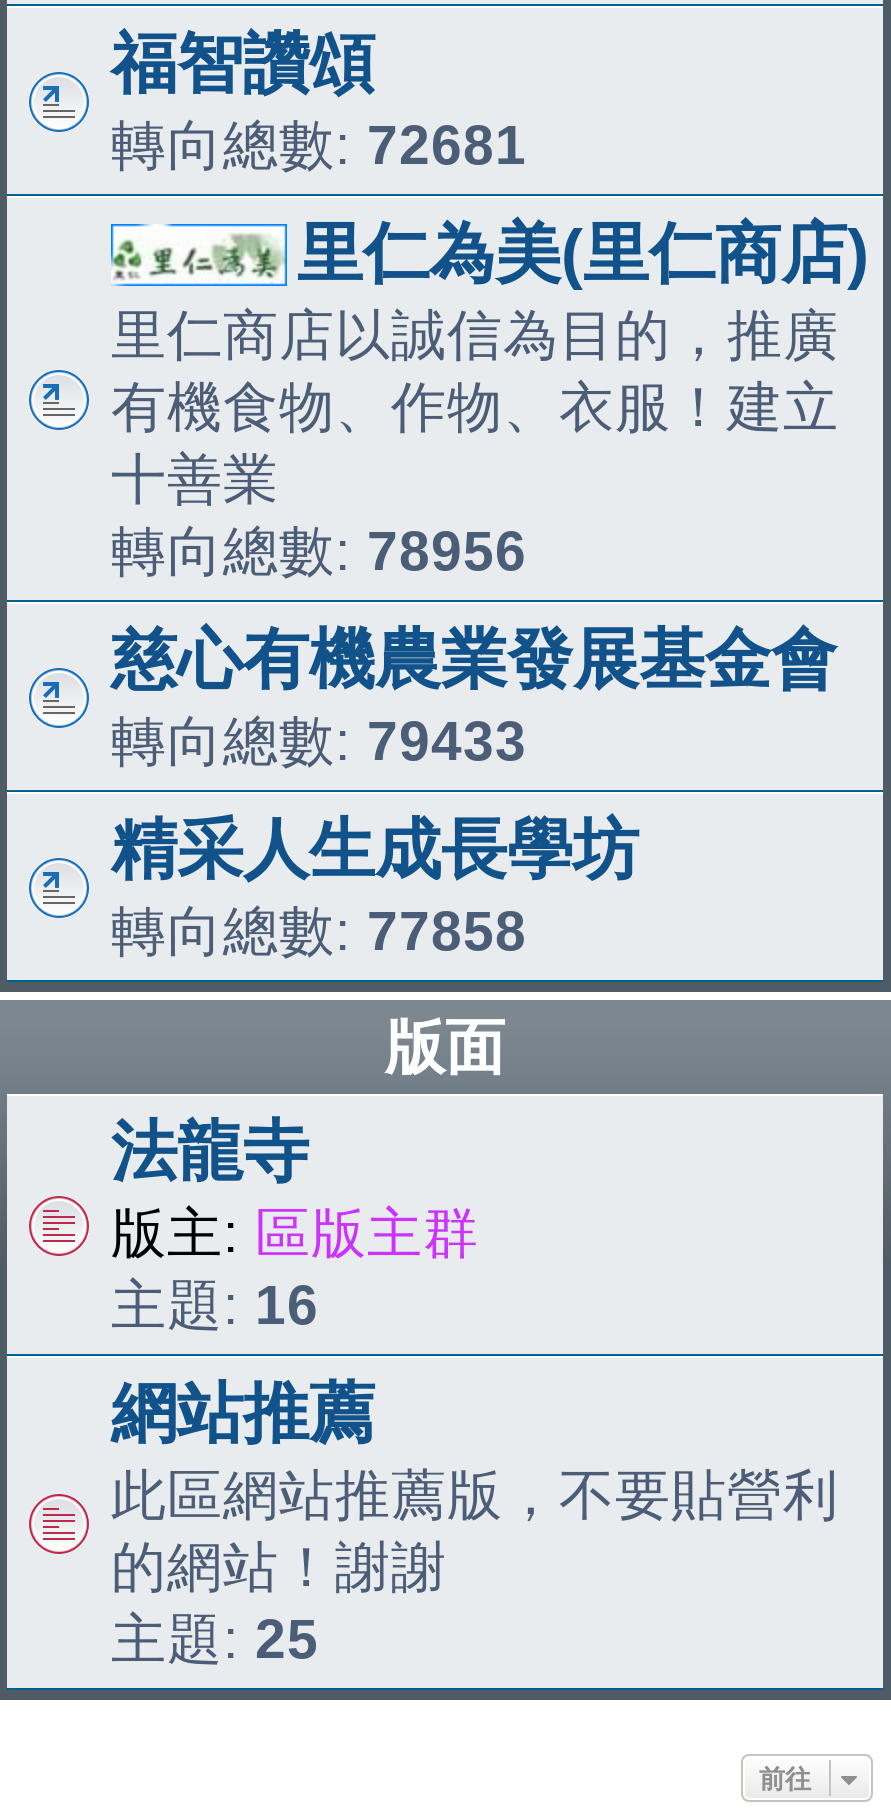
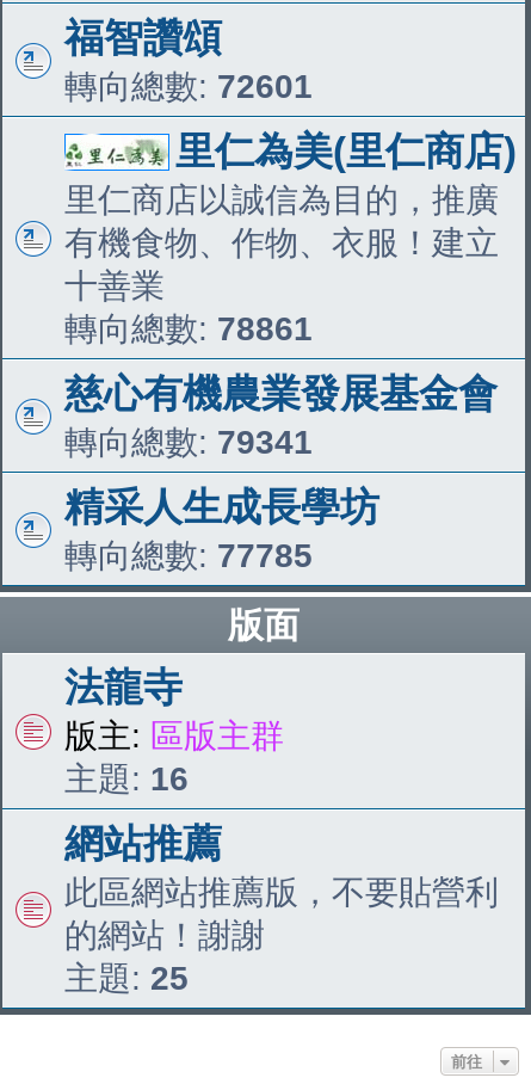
[111,114,527,176] 轉向總數: 72681 -> [64,68,313,105] 轉向總數: 72601
[111,520,527,582] 轉向總數: 78956 -> [64,310,313,347] 轉向總數: 78861
[111,710,527,772] 轉向總數: 79433 -> [64,424,313,461] 轉向總數: 79341
[111,900,527,962] 轉向總數: 77858 -> [64,537,313,574] 轉向總數: 77785

